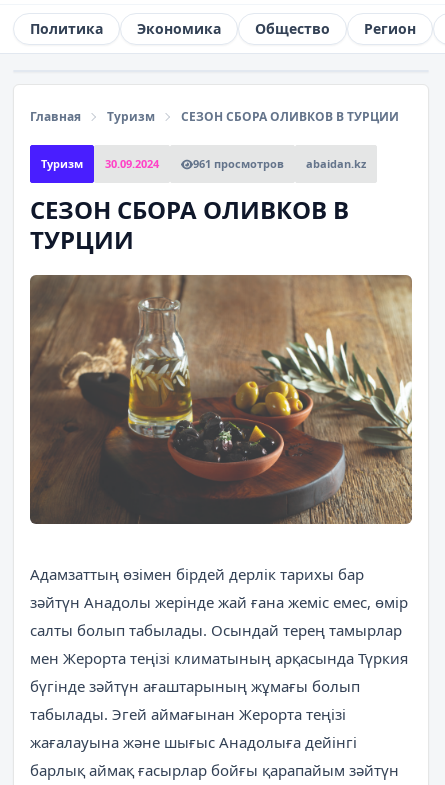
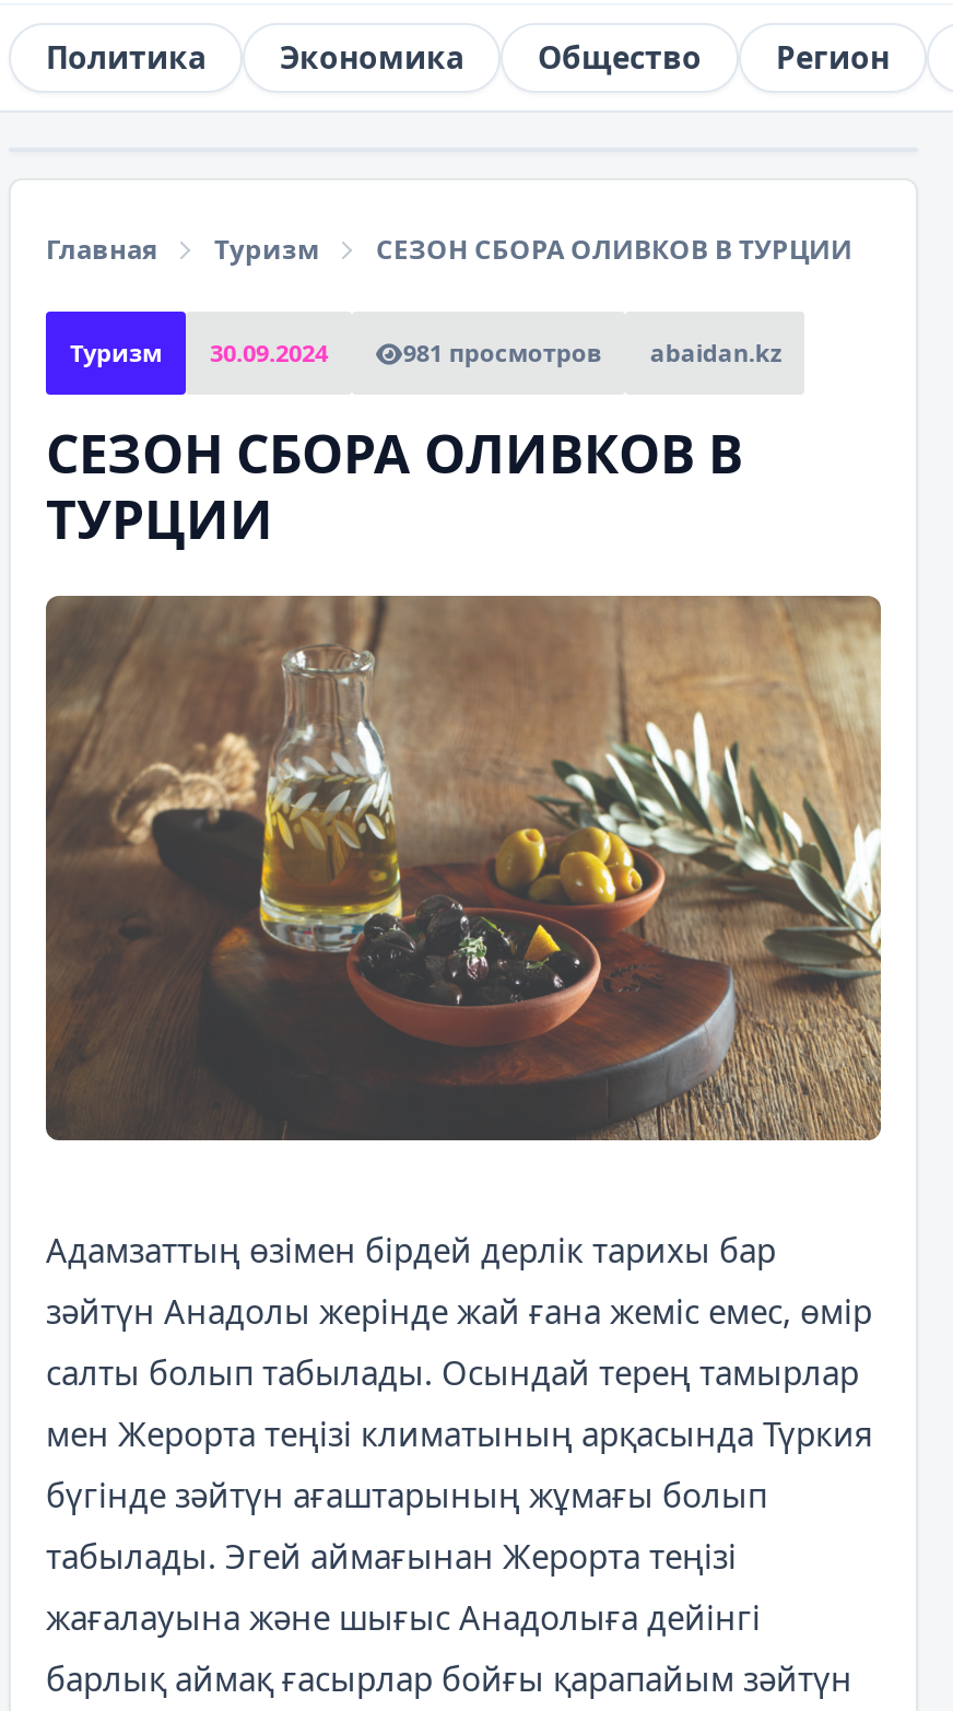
[193,156,366,171] 961 просмотров abaidan.kz -> [403,336,781,368] 981 просмотров abaidan.kz

